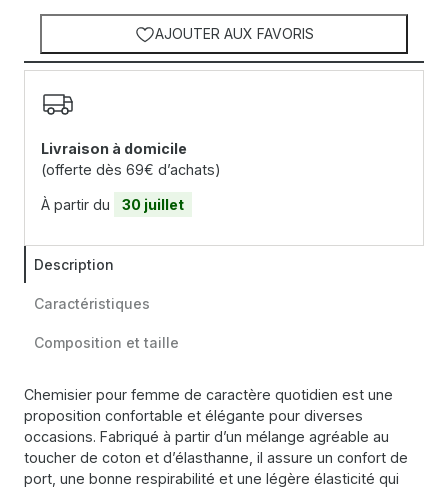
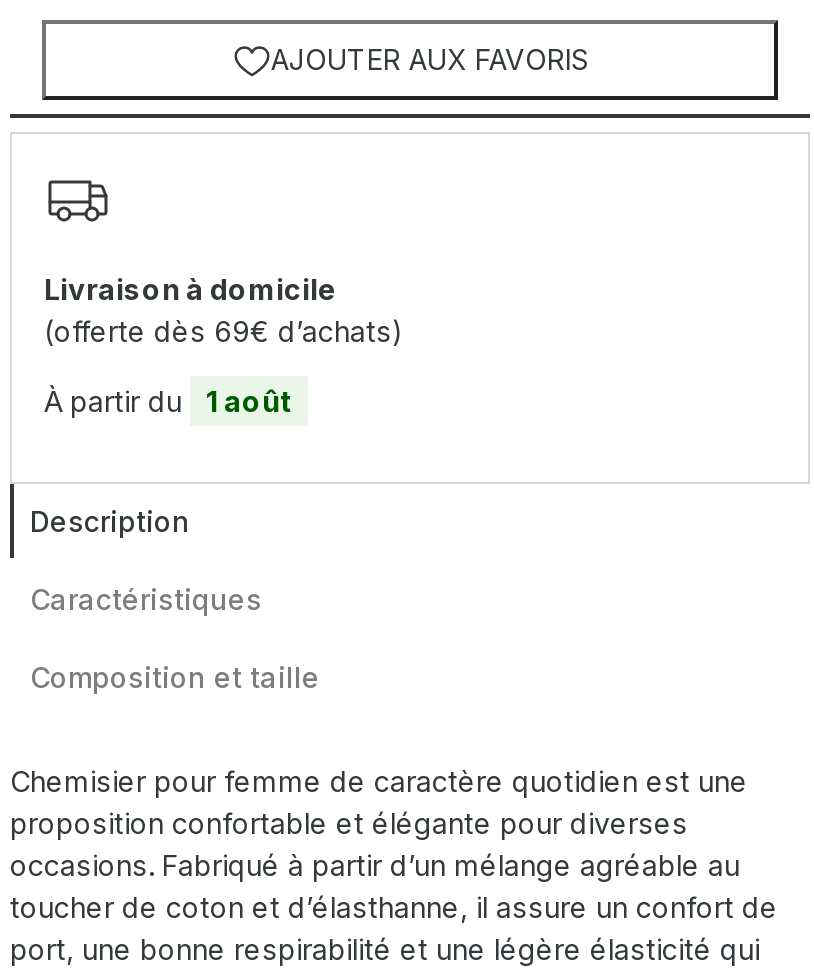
[41,196,184,213] À partir du 30 juillet -> [44,385,292,419] À partir du 1 août

